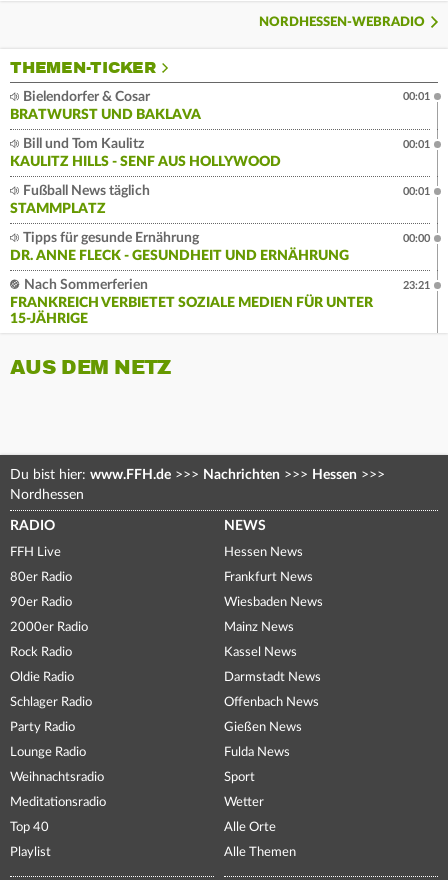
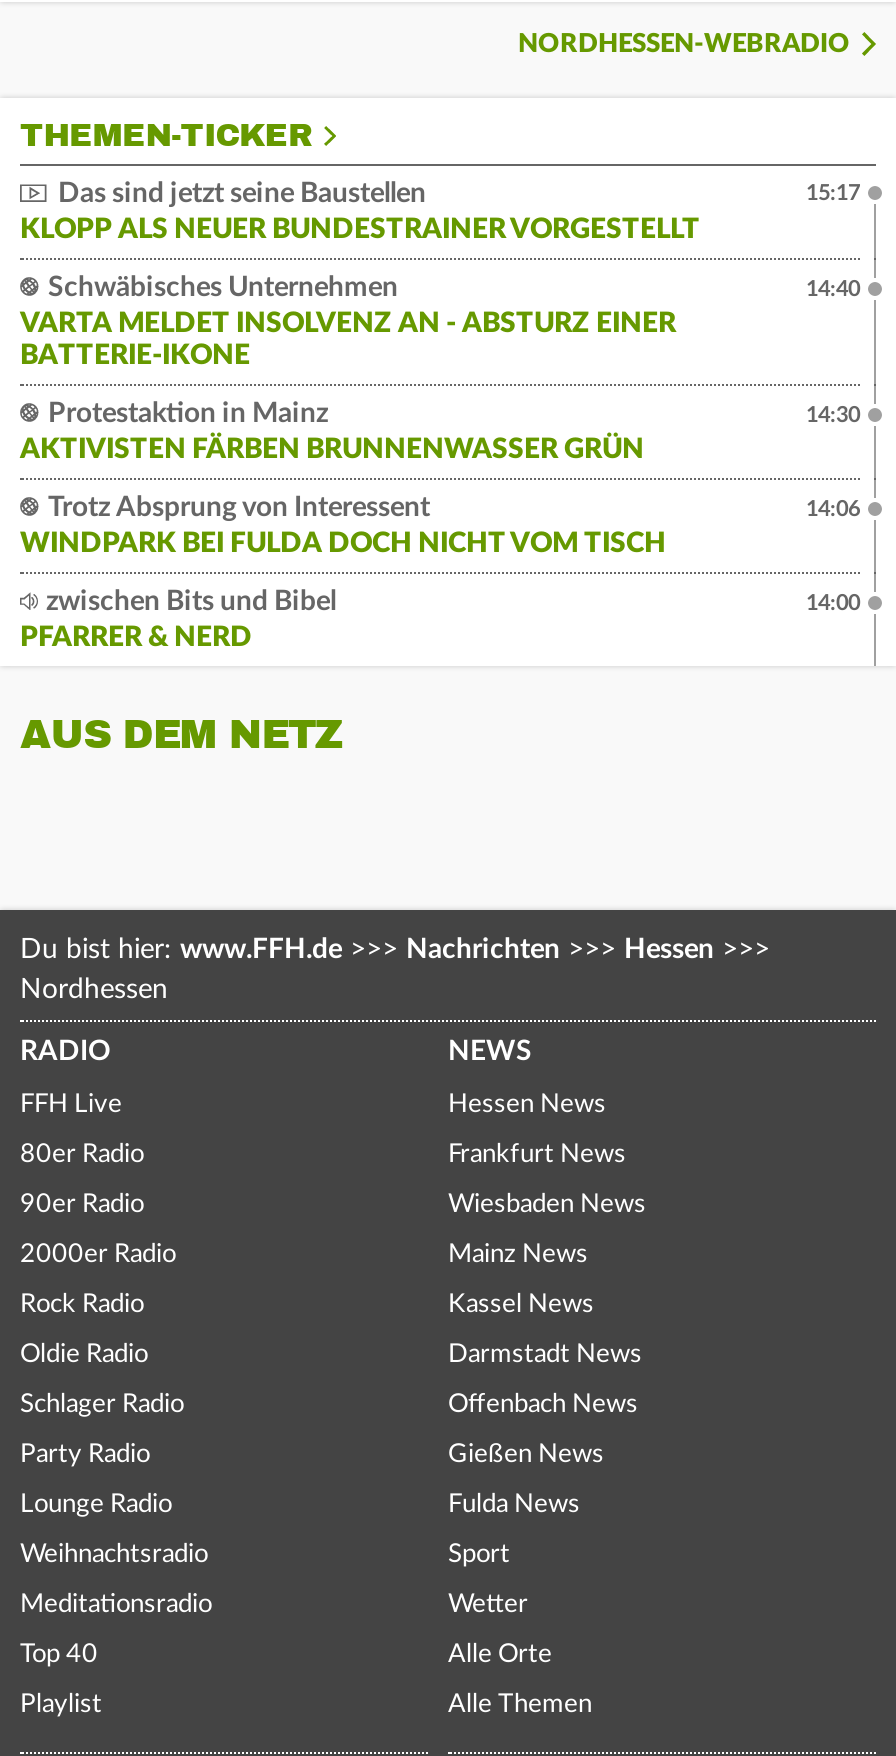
[10,90,201,122] Bielendorfer & Cosar | BRATWURST UND BAKLAVA -> [20,180,700,244] Das sind jetzt seine Baustellen | KLOPP ALS NEUER BUNDESTRAINER VORGESTELLT
[403,91,430,102] 00:01 -> [806,182,860,204] 15:17
[10,137,281,169] Bill und Tom Kaulitz | KAULITZ HILLS - SENF AUS HOLLYWOOD -> [20,274,676,370] Schwäbisches Unternehmen | VARTA MELDET INSOLVENZ AN - ABSTURZ EINER | BATTERIE-IKONE
[403,139,430,150] 00:01 -> [806,278,860,300] 14:40
[10,184,150,216] Fußball News täglich | STAMMPLATZ -> [20,400,644,464] Protestaktion in Mainz | AKTIVISTEN FÄRBEN BRUNNENWASSER GRÜN
[403,186,430,197] 00:01 -> [806,404,860,426] 14:30
[10,231,349,263] Tipps für gesunde Ernährung | DR. ANNE FLECK - GESUNDHEIT UND ERNÄHRUNG -> [20,494,666,558] Trotz Absprung von Interessent | WINDPARK BEI FULDA DOCH NICHT VOM TISCH
[403,233,430,244] 00:00 -> [806,498,860,520] 14:06
[10,278,373,326] Nach Sommerferien | FRANKREICH VERBIETET SOZIALE MEDIEN FÜR UNTER | 15-JÄHRIGE -> [20,588,336,652] zwischen Bits und Bibel | PFARRER & NERD
[403,280,430,291] 23:21 -> [806,592,860,614] 14:00

